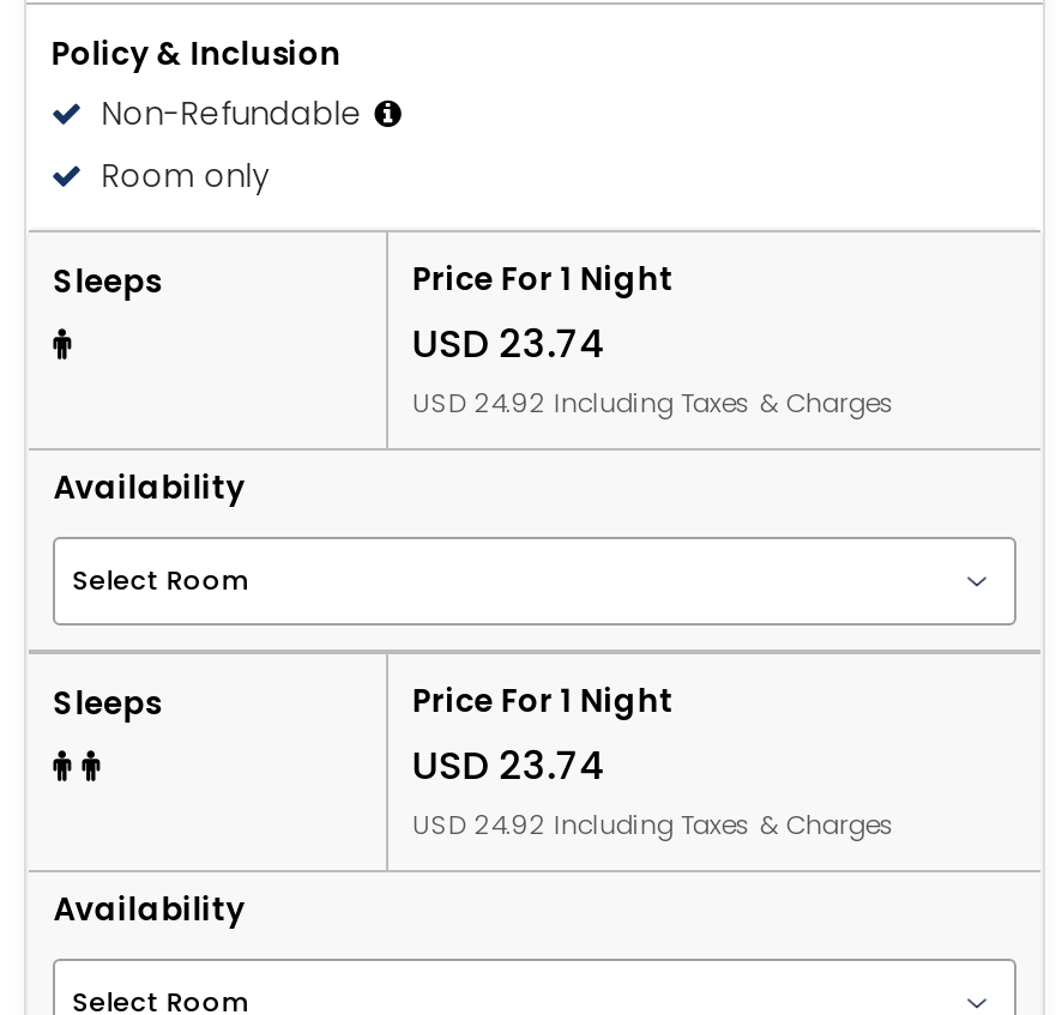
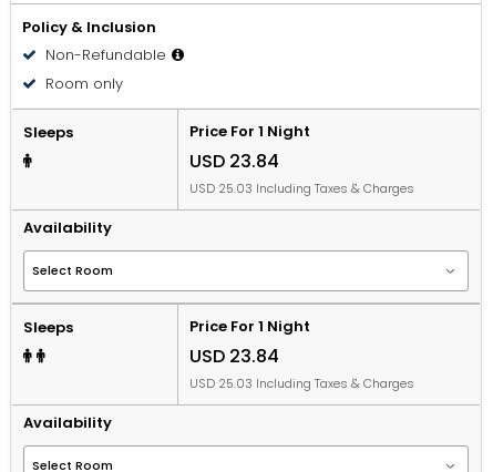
[412,317,606,372] USD 23.74 -> [189,149,279,174] USD 23.84
[412,384,896,423] USD 24.92 Including Taxes & Charges -> [189,180,414,198] USD 25.03 Including Taxes & Charges
[412,739,606,794] USD 23.74 -> [189,344,279,369] USD 23.84
[412,806,896,845] USD 24.92 Including Taxes & Charges -> [189,375,414,393] USD 25.03 Including Taxes & Charges

